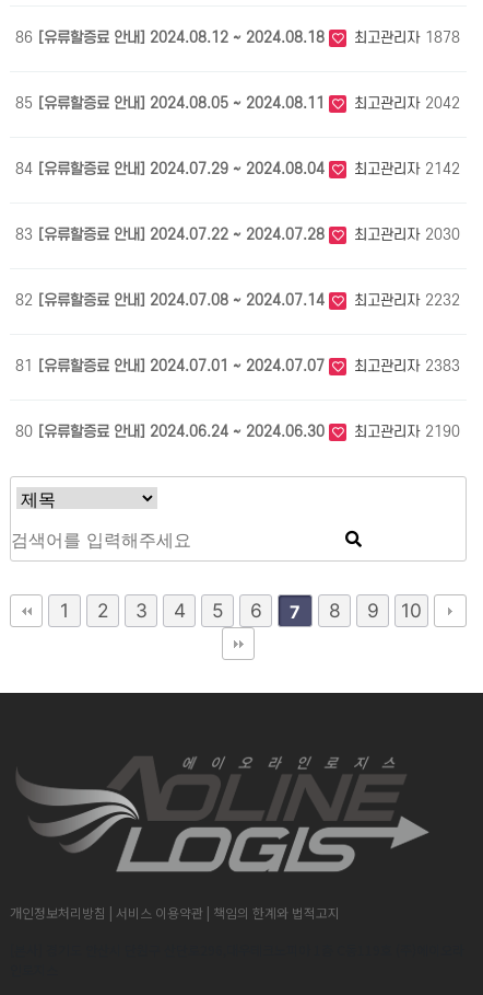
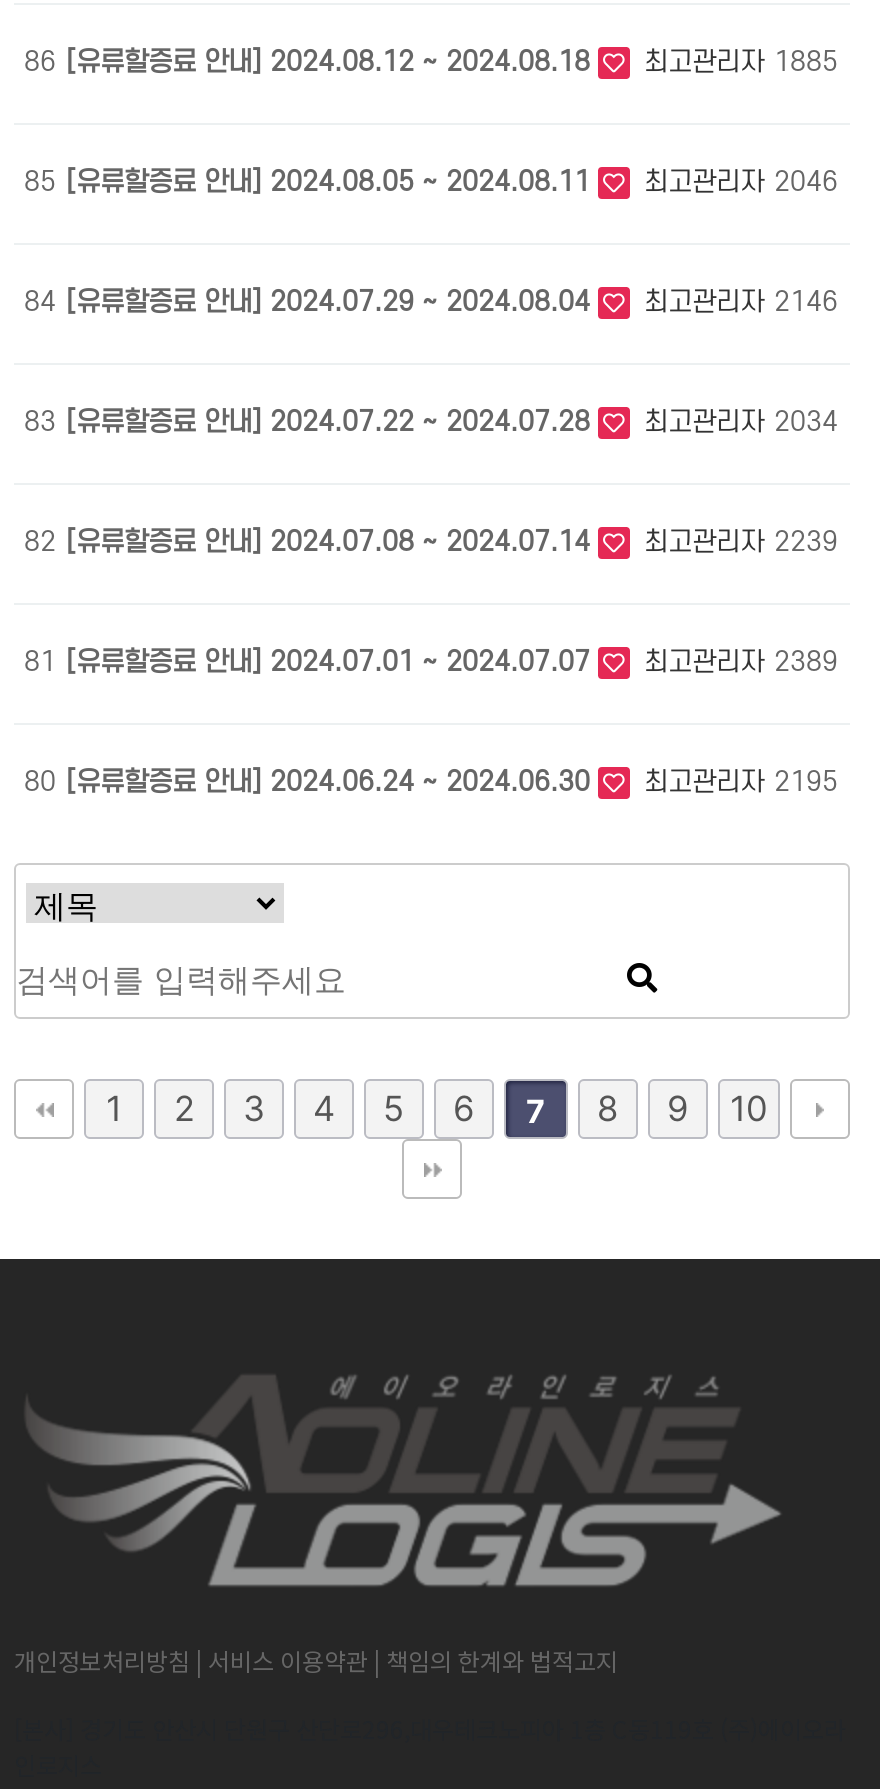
[354,29,460,46] 최고관리자 1878 -> [644,46,838,76] 최고관리자 1885
[354,95,460,111] 최고관리자 2042 -> [644,166,838,196] 최고관리자 2046
[354,160,460,177] 최고관리자 2142 -> [644,286,838,316] 최고관리자 2146
[354,226,460,243] 최고관리자 2030 -> [644,406,838,436] 최고관리자 2034
[354,292,460,308] 최고관리자 2232 -> [644,526,838,556] 최고관리자 2239
[354,357,460,374] 최고관리자 2383 -> [644,646,838,676] 최고관리자 2389
[354,423,460,440] 최고관리자 2190 -> [644,766,838,796] 최고관리자 2195

